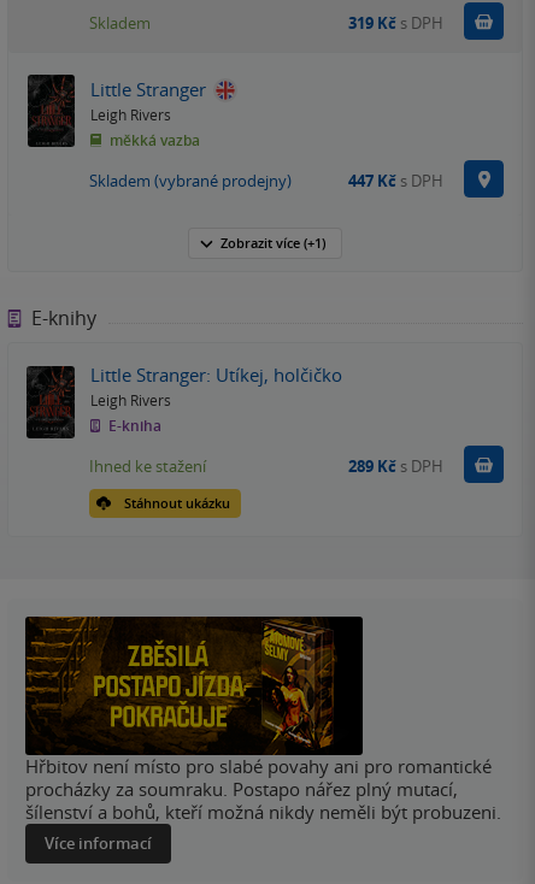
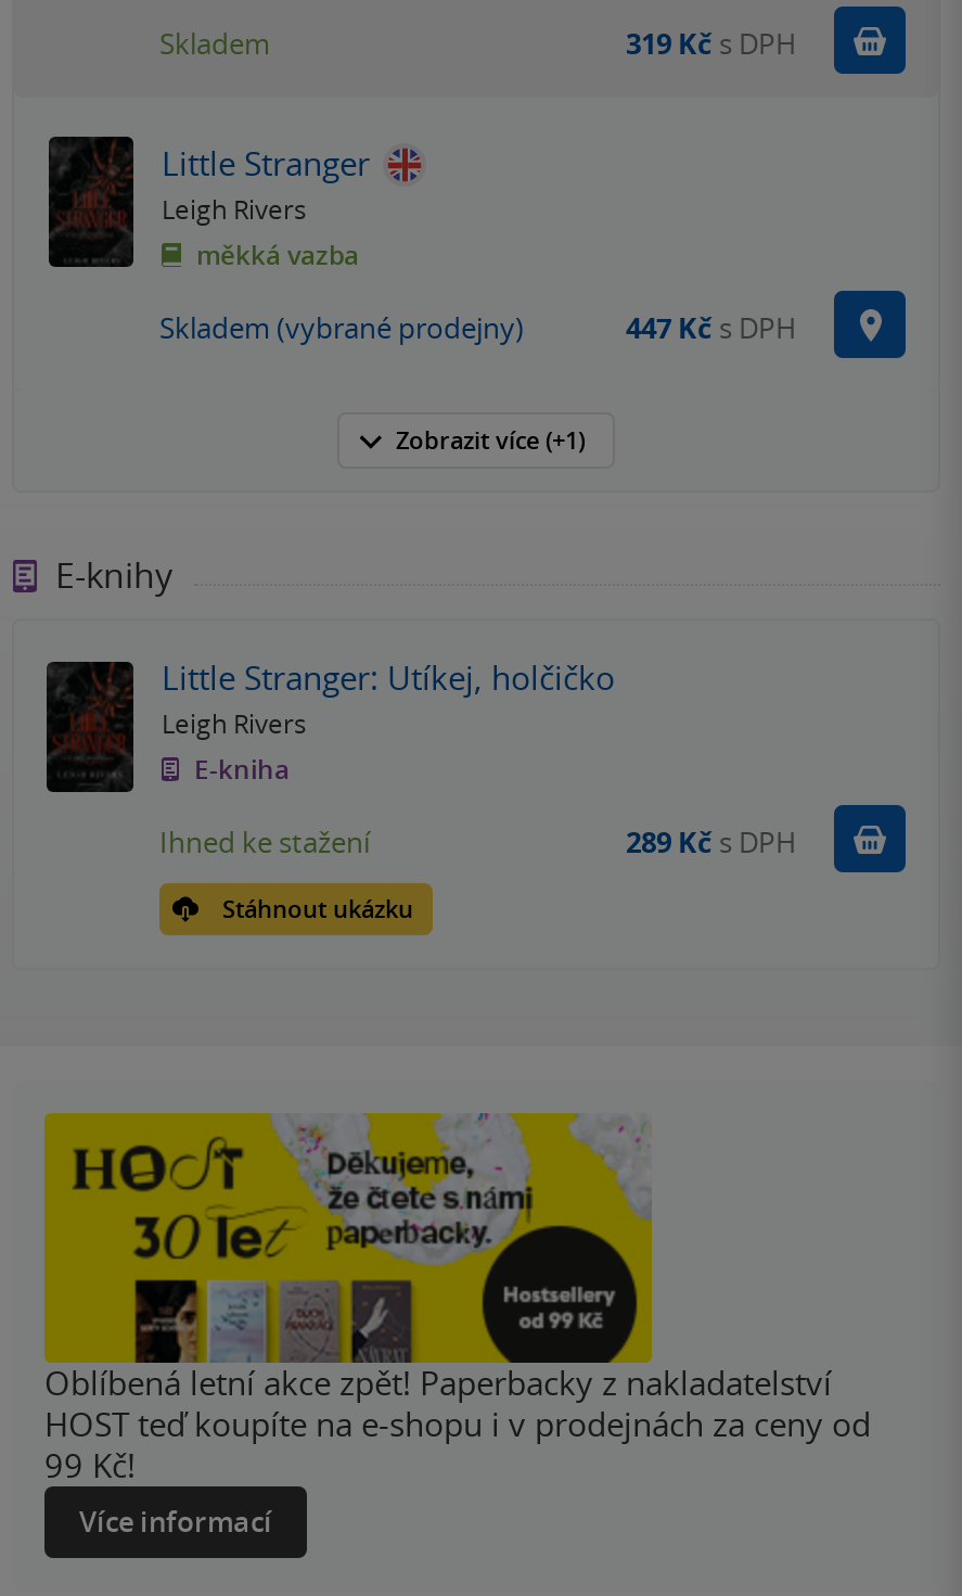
[24,615,501,824] [image] | Hřbitov není místo pro slabé povahy ani pro romantické | procházky za soumraku. Postapo nářez plný mutací, | šílenství a bohů, kteří možná nikdy neměli být probuzeni. -> [42,1111,871,1488] [image] | Oblíbená letní akce zpět! Paperbacky z nakladatelství | HOST teď koupíte na e-shopu i v prodejnách za ceny od | 99 Kč!

